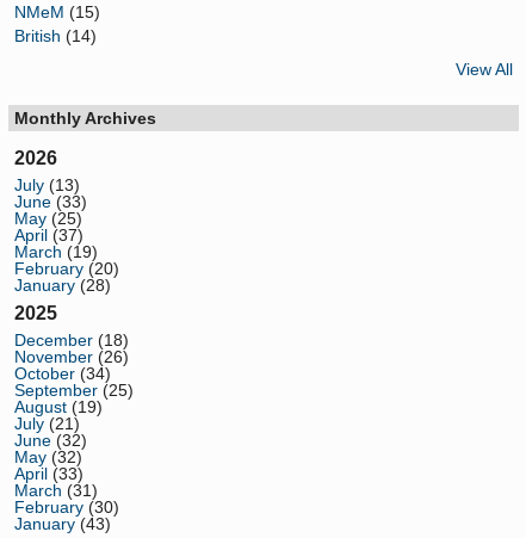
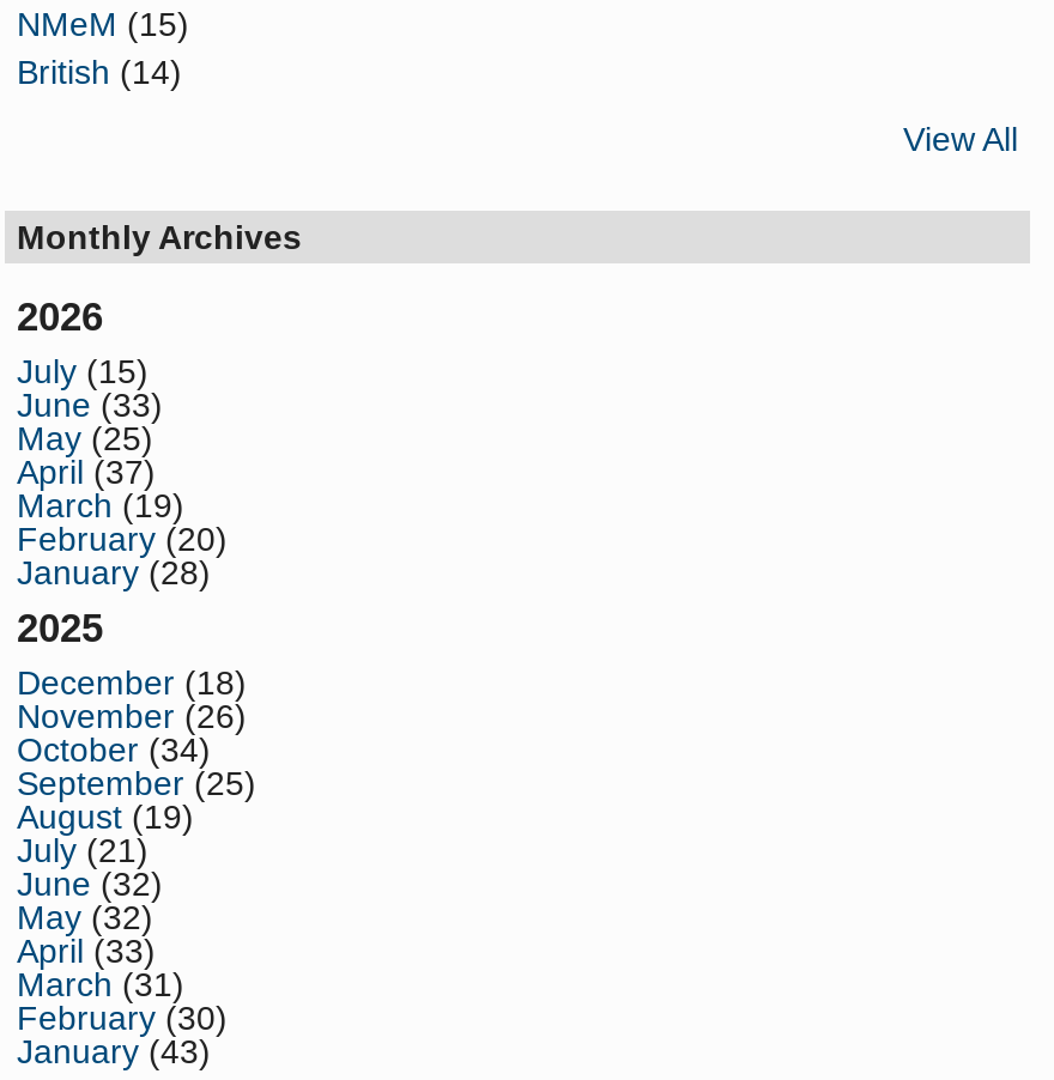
[14,176,80,195] July (13) -> [17,353,149,391] July (15)

